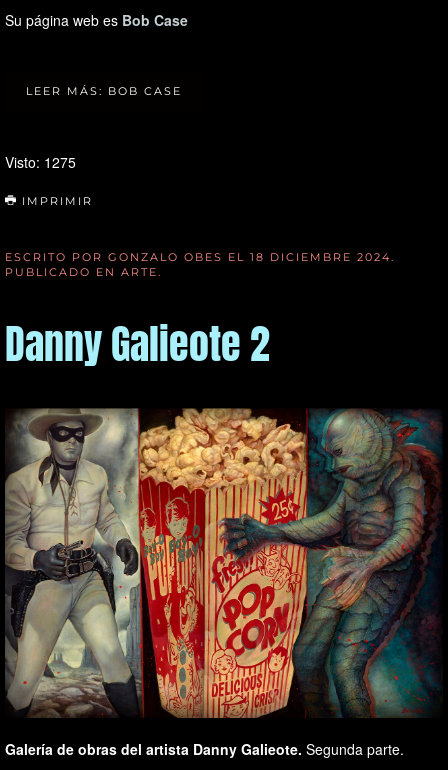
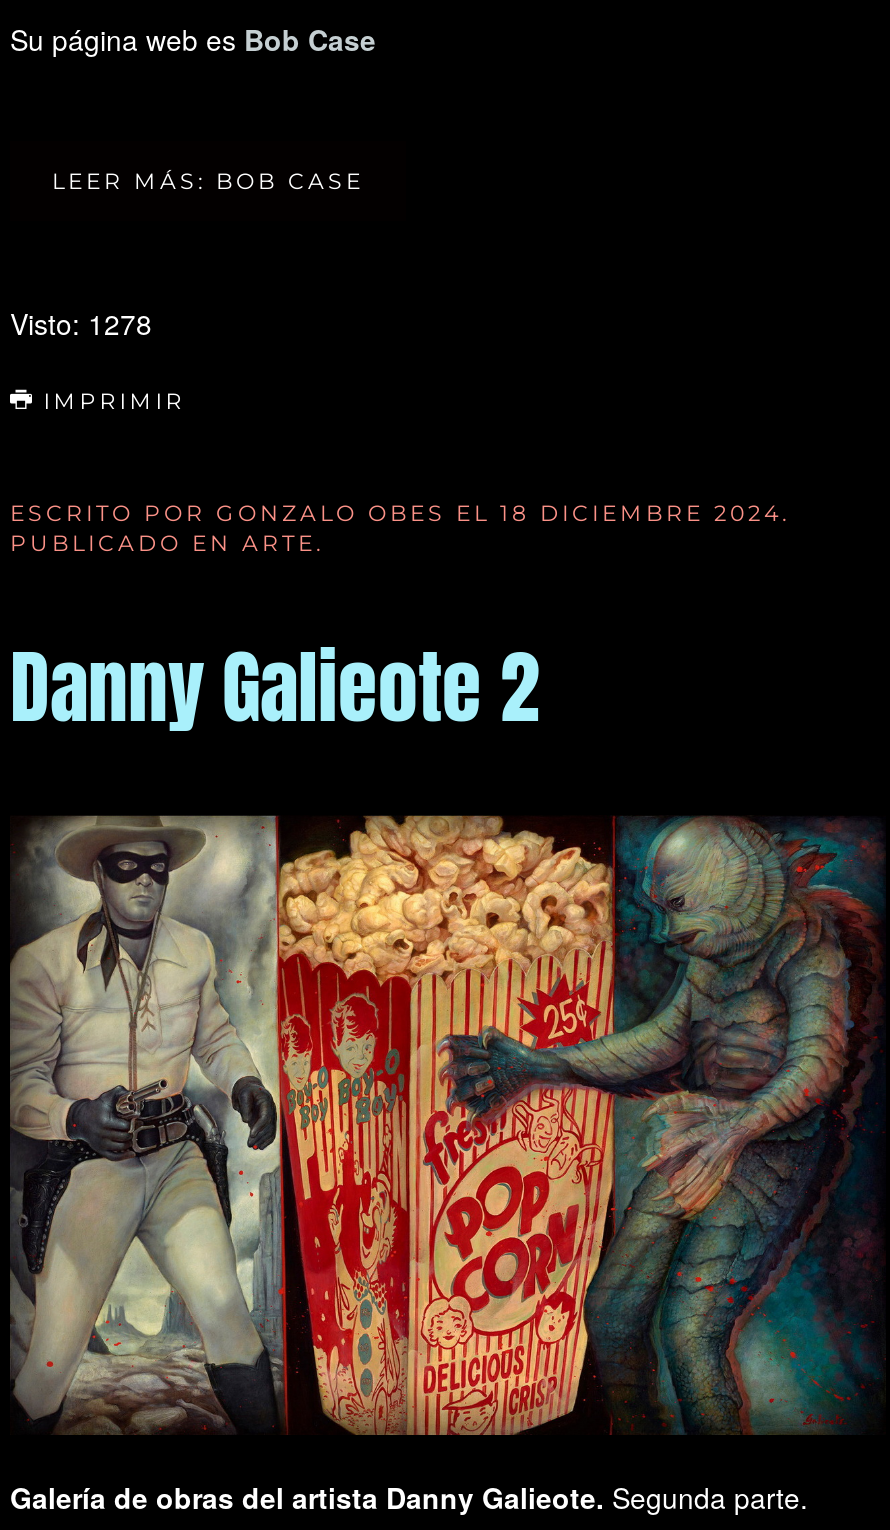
[5,152,76,172] Visto: 1275 -> [10,303,152,343] Visto: 1278

